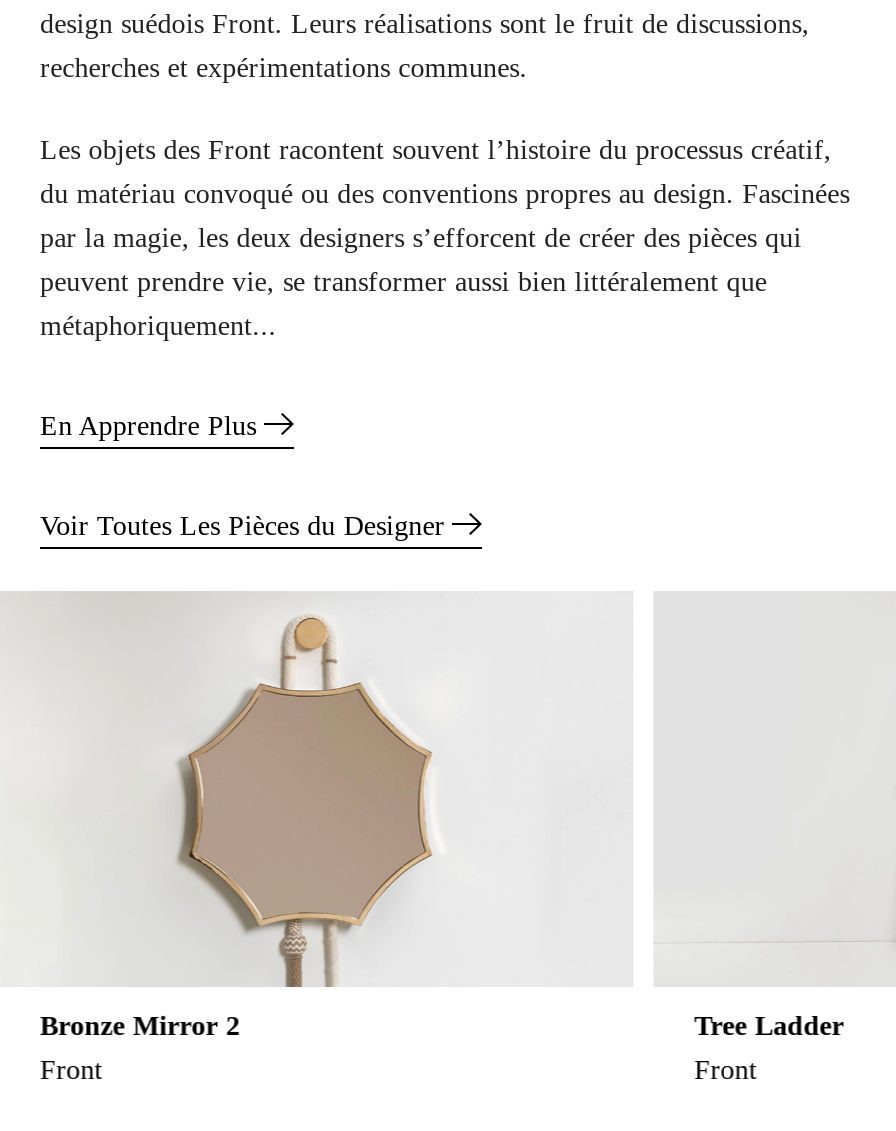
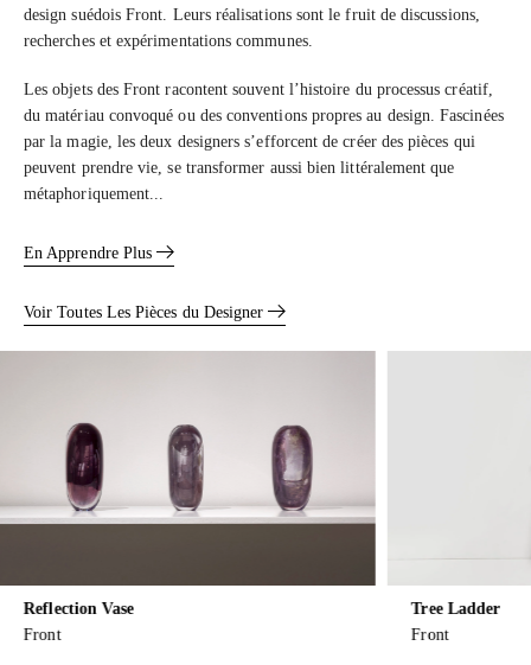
[6,593,634,1041] [image] | Bronze Mirror 2 -> [4,351,377,617] [image] | Reflection Vase

